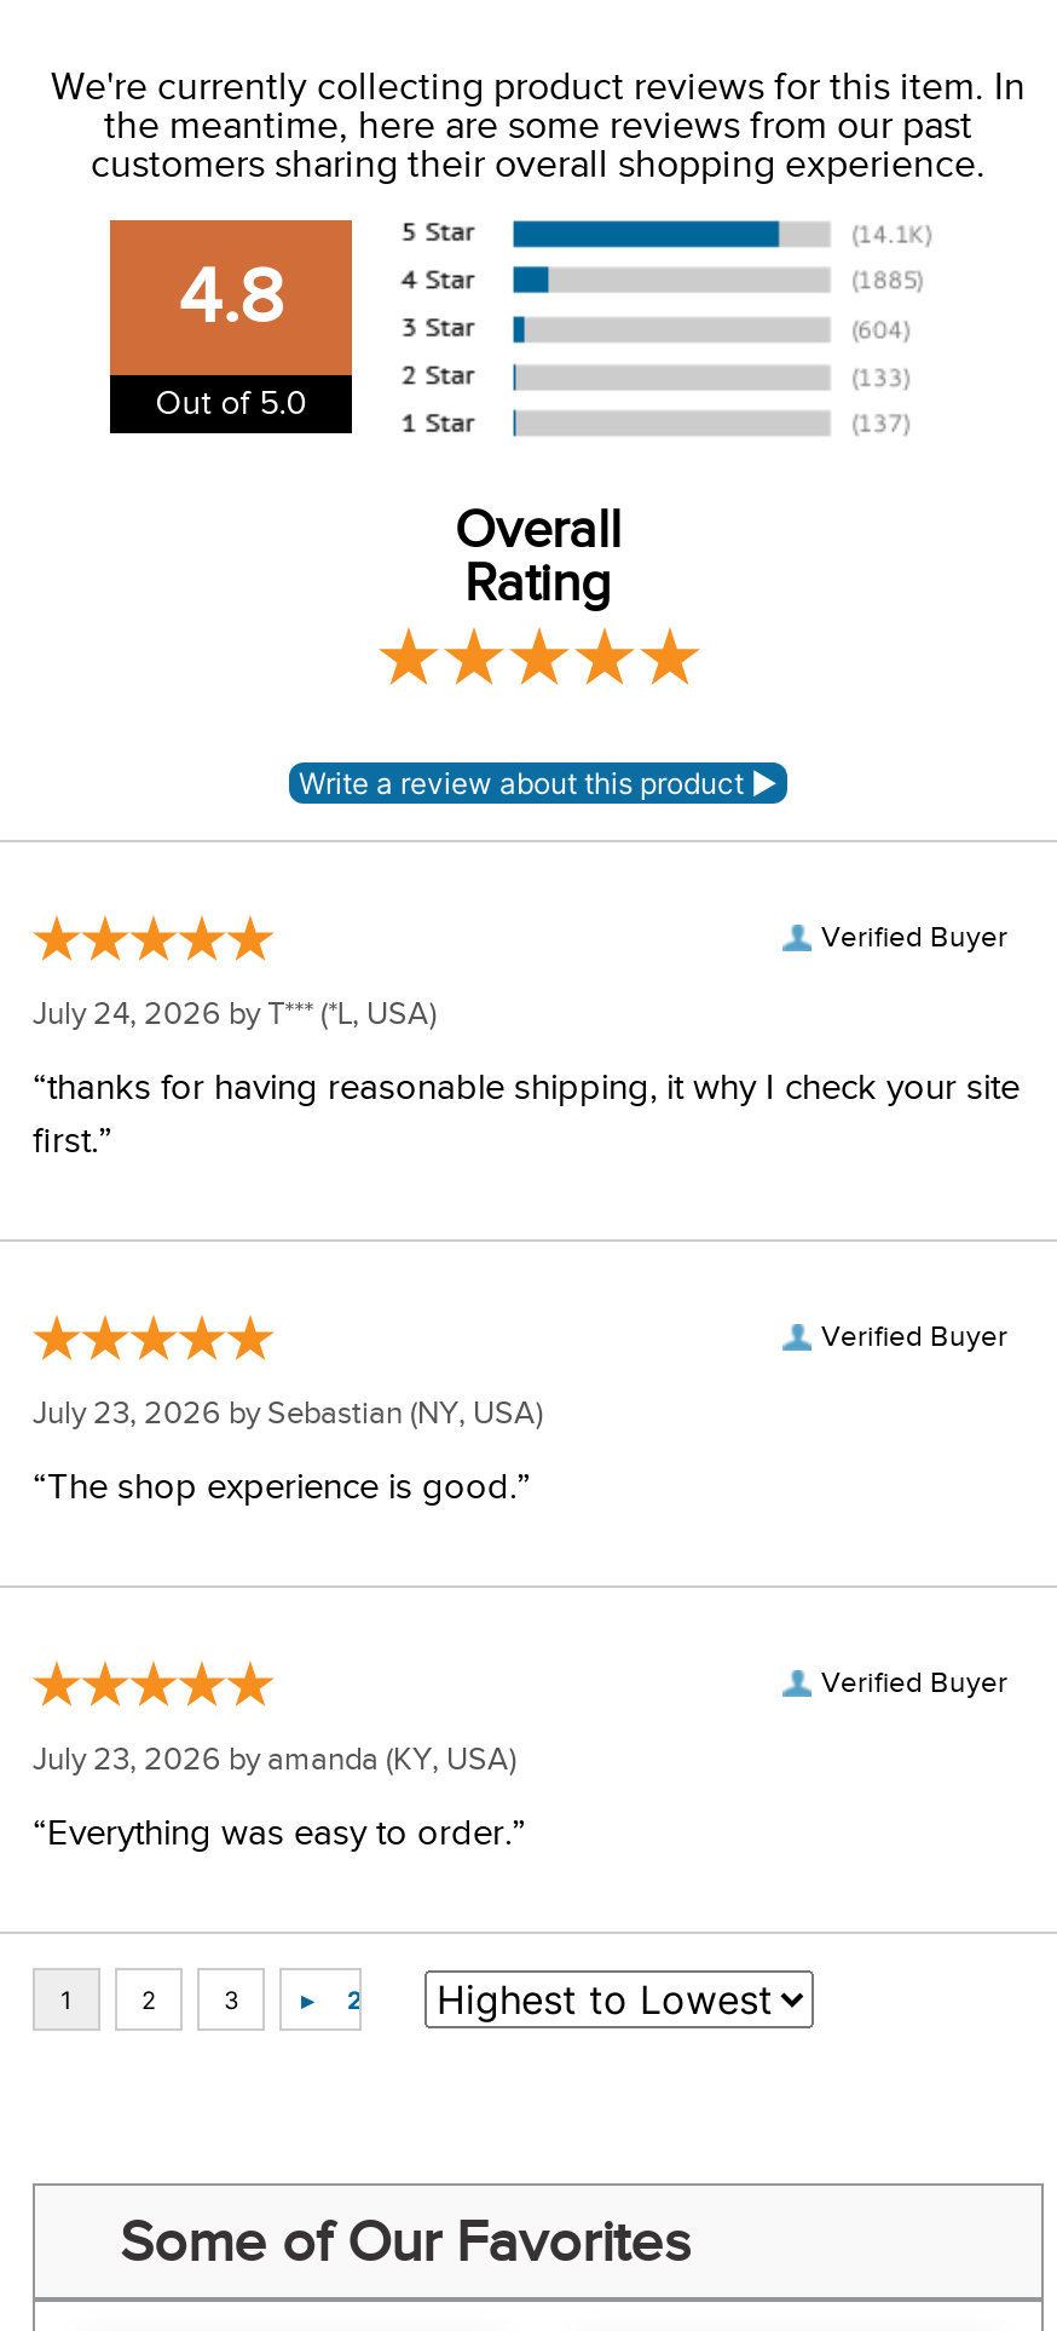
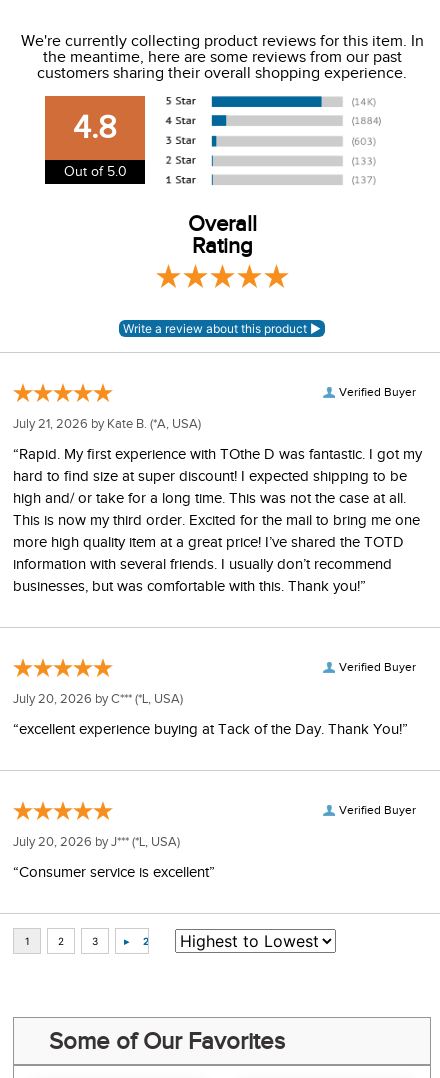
[33,996,437,1032] July 24, 2026 by T*** (*L, USA) -> [13,416,201,431] July 21, 2026 by Kate B. (*A, USA)
[33,1069,1020,1161] “thanks for having reasonable shipping, it why I check your site | first.” -> [13,446,422,594] “Rapid. My first experience with TOthe D was fantastic. I got my | hard to find size at super discount! I expected shipping to be | high and/ or take for a long time. This was not the case at all. | This is now my third order. Excited for the mail to bring me one | more high quality item at a great price! I’ve shared the TOTD | information with several friends. I usually don’t recommend | businesses, but was comfortable with this. Thank you!”
[33,1395,543,1432] July 23, 2026 by Sebastian (NY, USA) -> [13,691,183,706] July 20, 2026 by C*** (*L, USA)
[33,1468,531,1507] “The shop experience is good.” -> [13,721,408,737] “excellent experience buying at Tack of the Day. Thank You!”
[33,1742,516,1778] July 23, 2026 by amanda (KY, USA) -> [13,834,180,849] July 20, 2026 by J*** (*L, USA)
[33,1814,526,1853] “Everything was easy to order.” -> [13,864,215,880] “Consumer service is excellent”

